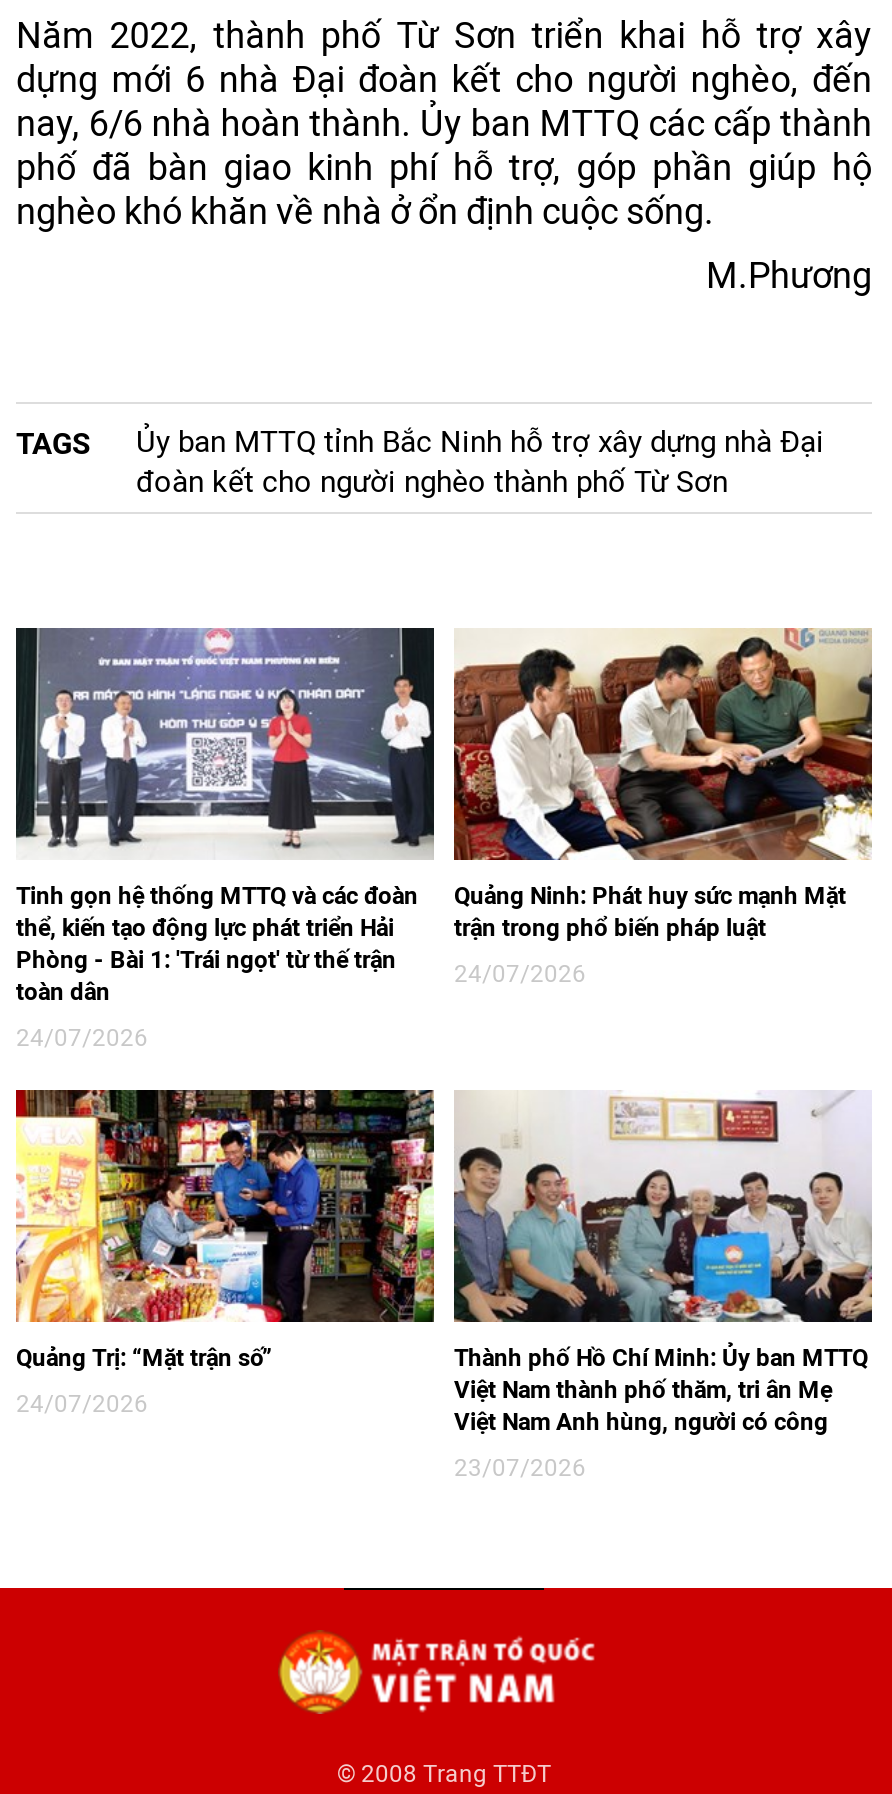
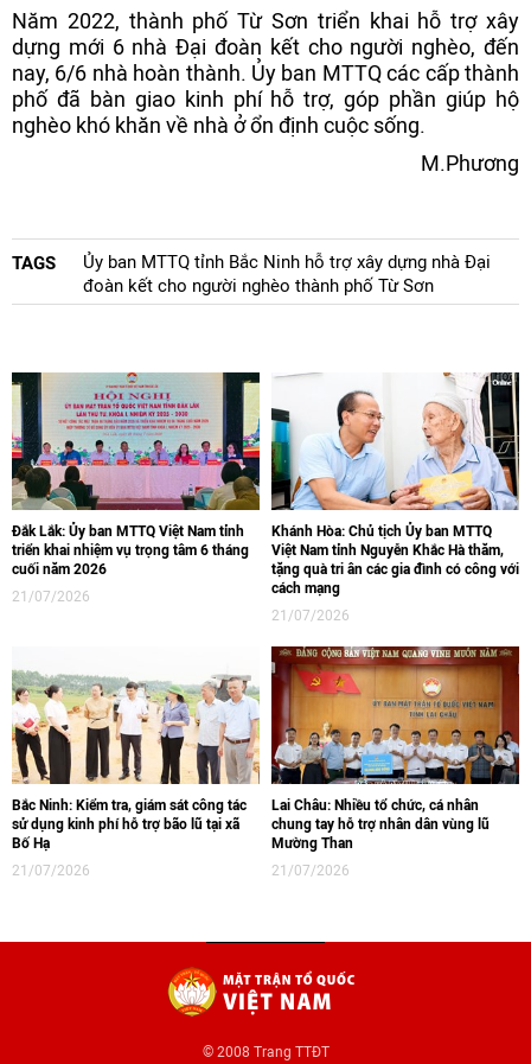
[14,628,436,1006] [image] | Tinh gọn hệ thống MTTQ và các đoàn | thể, kiến tạo động lực phát triển Hải | Phòng - Bài 1: 'Trái ngọt' từ thế trận | toàn dân -> [11,372,261,577] [image] | Đắk Lắk: Ủy ban MTTQ Việt Nam tỉnh | triển khai nhiệm vụ trọng tâm 6 tháng | cuối năm 2026
[452,626,874,942] [image] | Quảng Ninh: Phát huy sức mạnh Mặt | trận trong phổ biến pháp luật -> [270,371,520,596] [image] | Khánh Hòa: Chủ tịch Ủy ban MTTQ | Việt Nam tỉnh Nguyễn Khắc Hà thăm, | tặng quà tri ân các gia đình có công với | cách mạng
[454,960,586,988] 24/07/2026 -> [271,607,350,624] 21/07/2026
[16,1024,148,1052] 24/07/2026 -> [12,588,90,605] 21/07/2026
[14,1088,436,1371] [image] | Quảng Trị: “Mặt trận số” -> [11,646,260,851] [image] | Bắc Ninh: Kiểm tra, giám sát công tác | sử dụng kinh phí hỗ trợ bão lũ tại xã | Bố Hạ
[452,1090,874,1435] [image] | Thành phố Hồ Chí Minh: Ủy ban MTTQ | Việt Nam thành phố thăm, tri ân Mẹ | Việt Nam Anh hùng, người có công -> [270,645,520,851] [image] | Lai Châu: Nhiều tổ chức, cá nhân | chung tay hỗ trợ nhân dân vùng lũ | Mường Than
[16,1389,148,1417] 24/07/2026 -> [12,862,90,878] 21/07/2026
[454,1453,586,1481] 23/07/2026 -> [271,862,350,878] 21/07/2026

